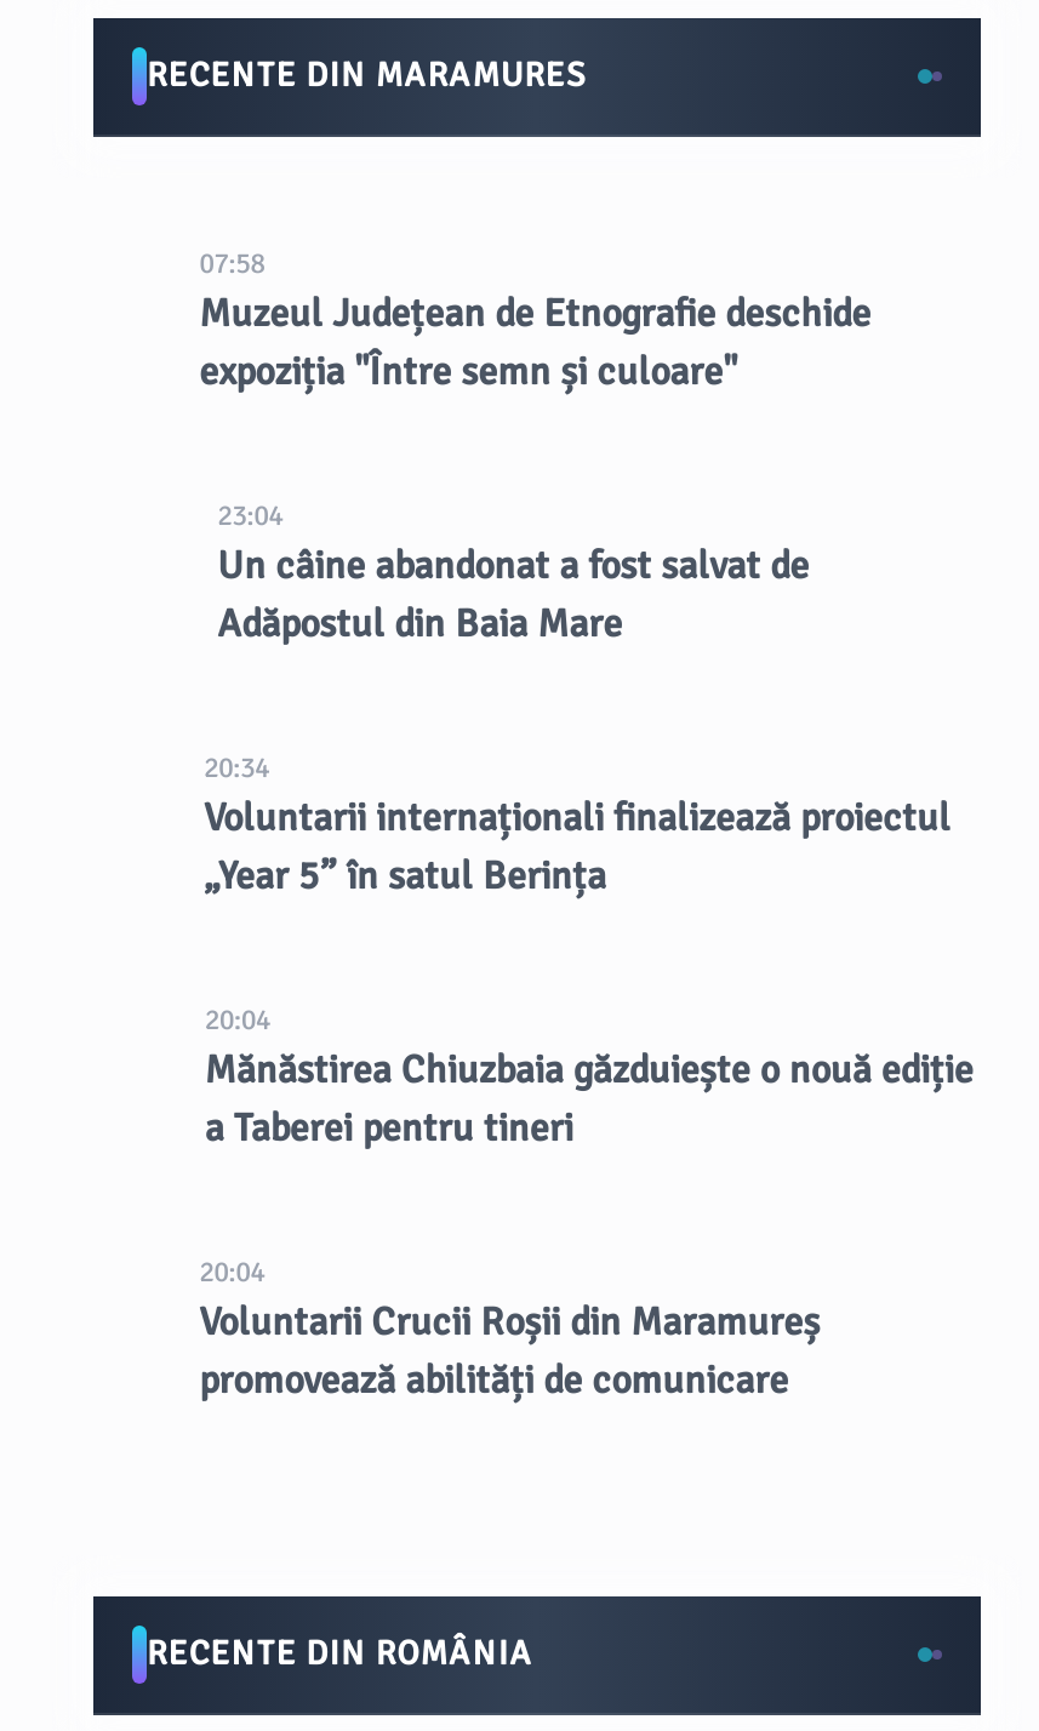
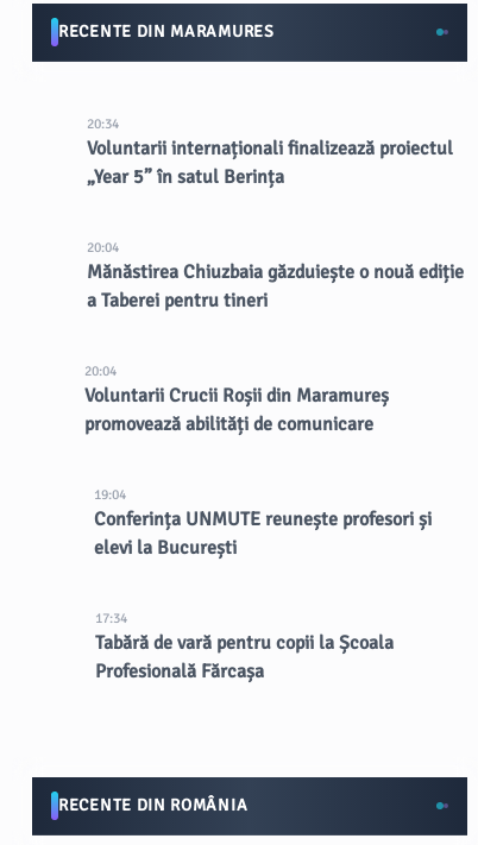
[199,246,871,649] 07:58 | Muzeul Județean de Etnografie deschide | expoziția "Între semn și culoare" | 23:04 | Un câine abandonat a fost salvat de | Adăpostul din Baia Mare -> none
moved [199,750,973,1405] -> [84,115,464,436]: 20:34 | Voluntarii internaționali finalizează proiectul | „Year 5” în satul Berința | ... | Voluntarii Crucii Roșii din Maramureș | promovează abilități de comunicare
none -> [94,486,431,683] 19:04 | Conferința UNMUTE reunește profesori și | elevi la București | 17:34 | Tabără de vară pentru copii la Școala | Profesională Fărcașa

